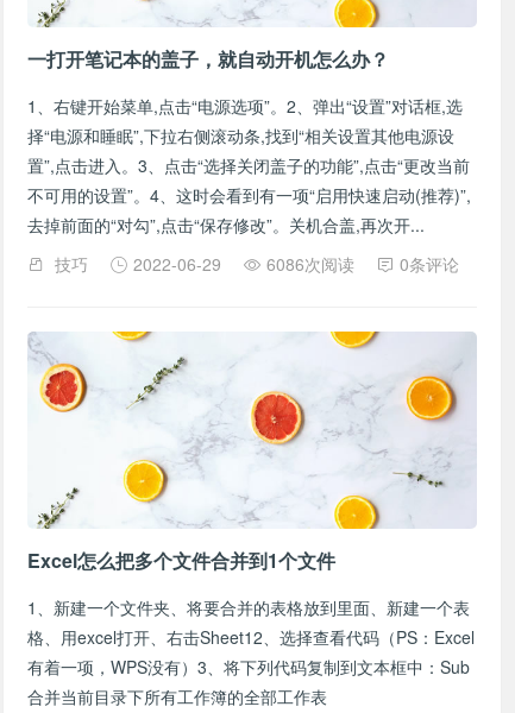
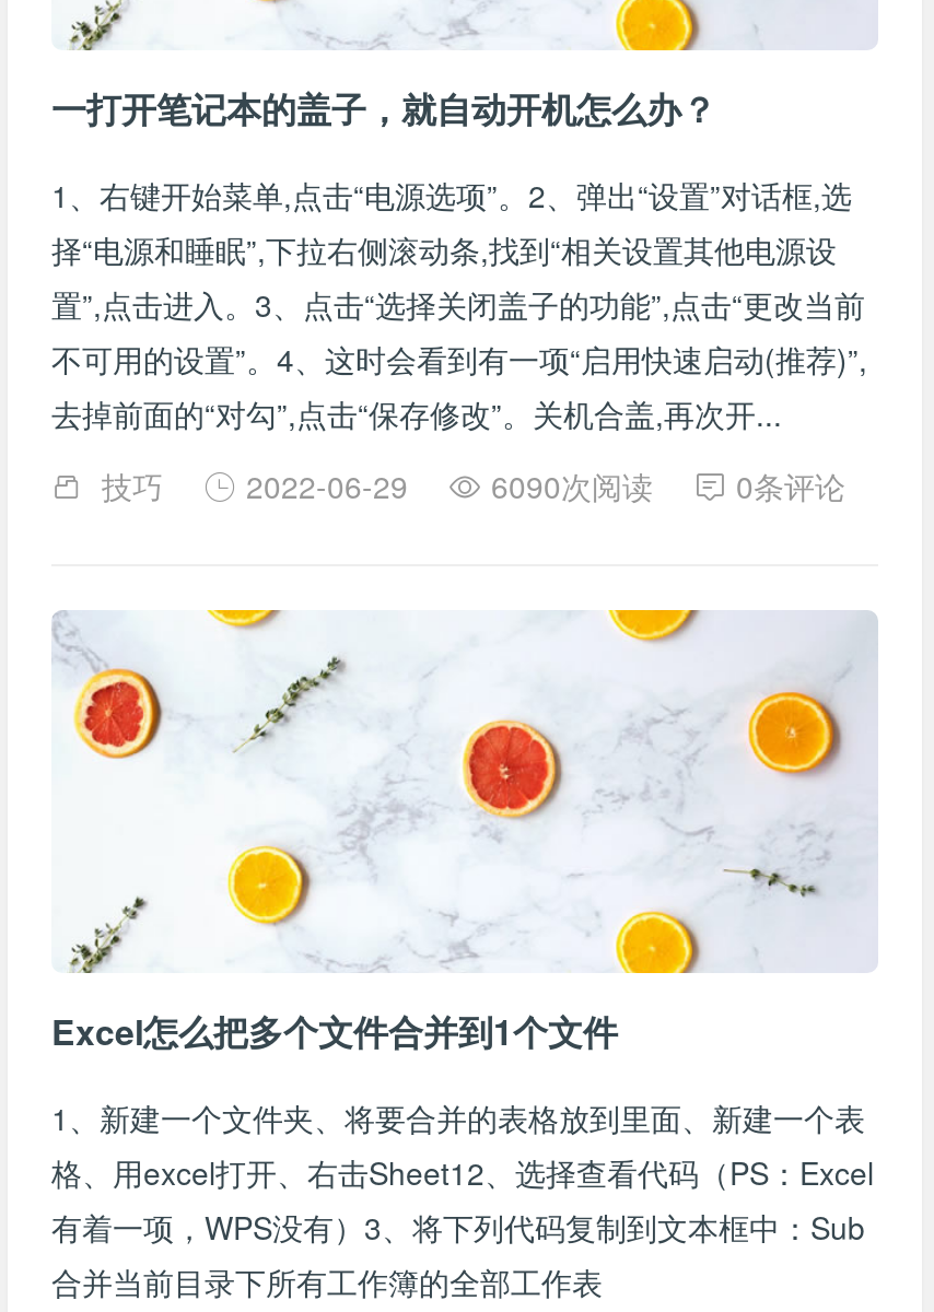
[55,252,459,276] 技巧 2022-06-29 6086次阅读 0条评论 -> [102,464,845,507] 技巧 2022-06-29 6090次阅读 0条评论

